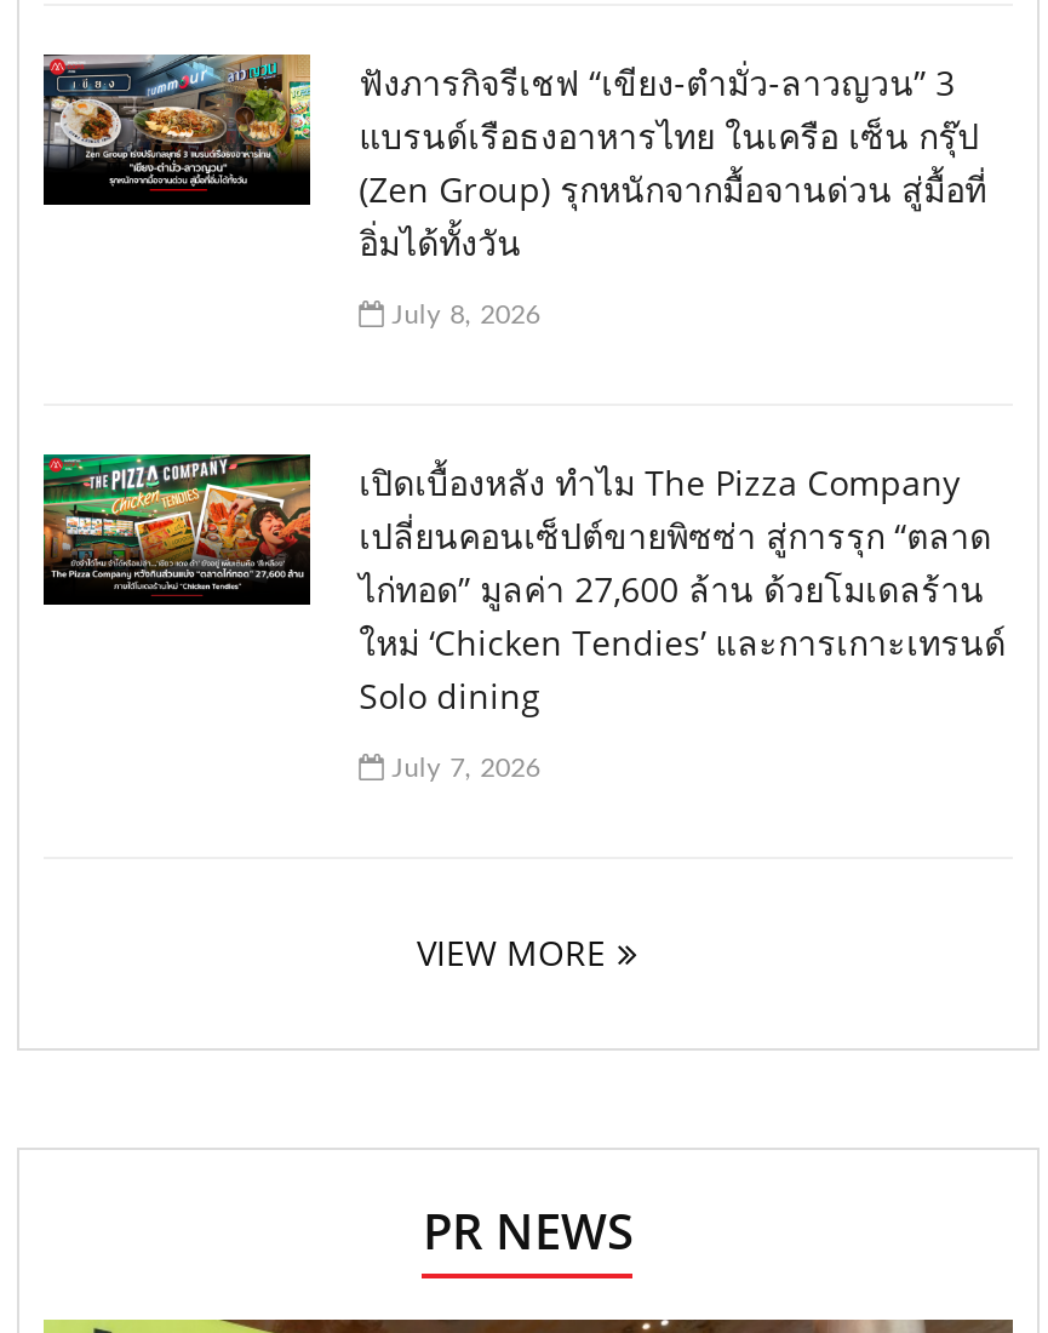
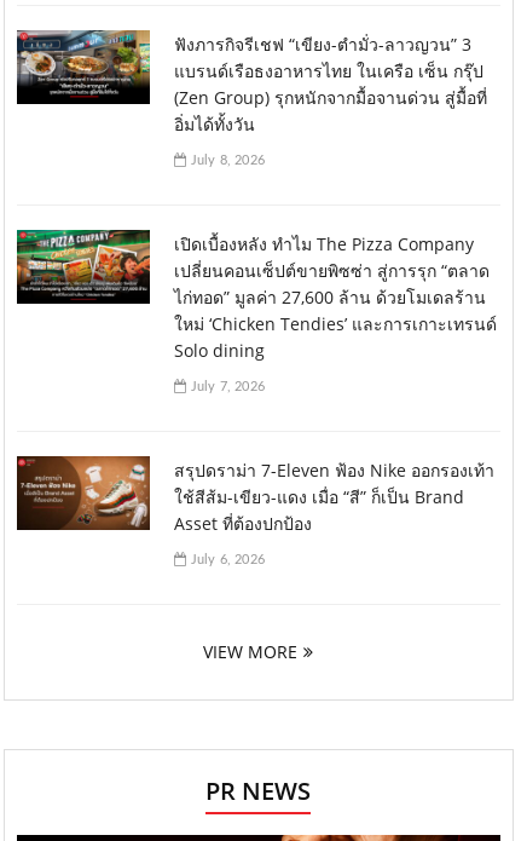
none -> [16,455,495,566] [image] | สรุปดราม่า 7-Eleven ฟ้อง Nike ออกรองเท้า | ใช้สีส้ม-เขียว-แดง เมื่อ “สี” ก็เป็น Brand | Asset ที่ต้องปกป้อง | July 6, 2026

